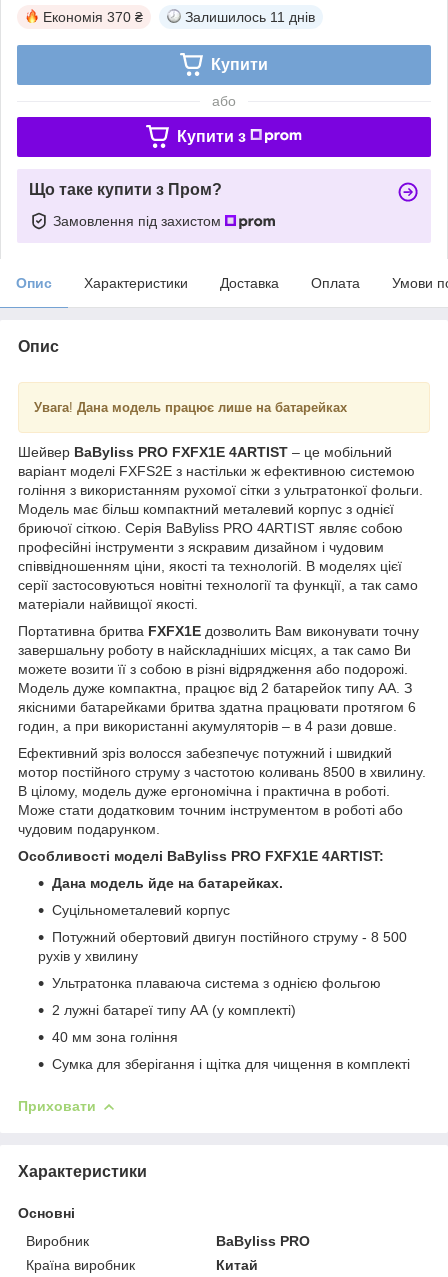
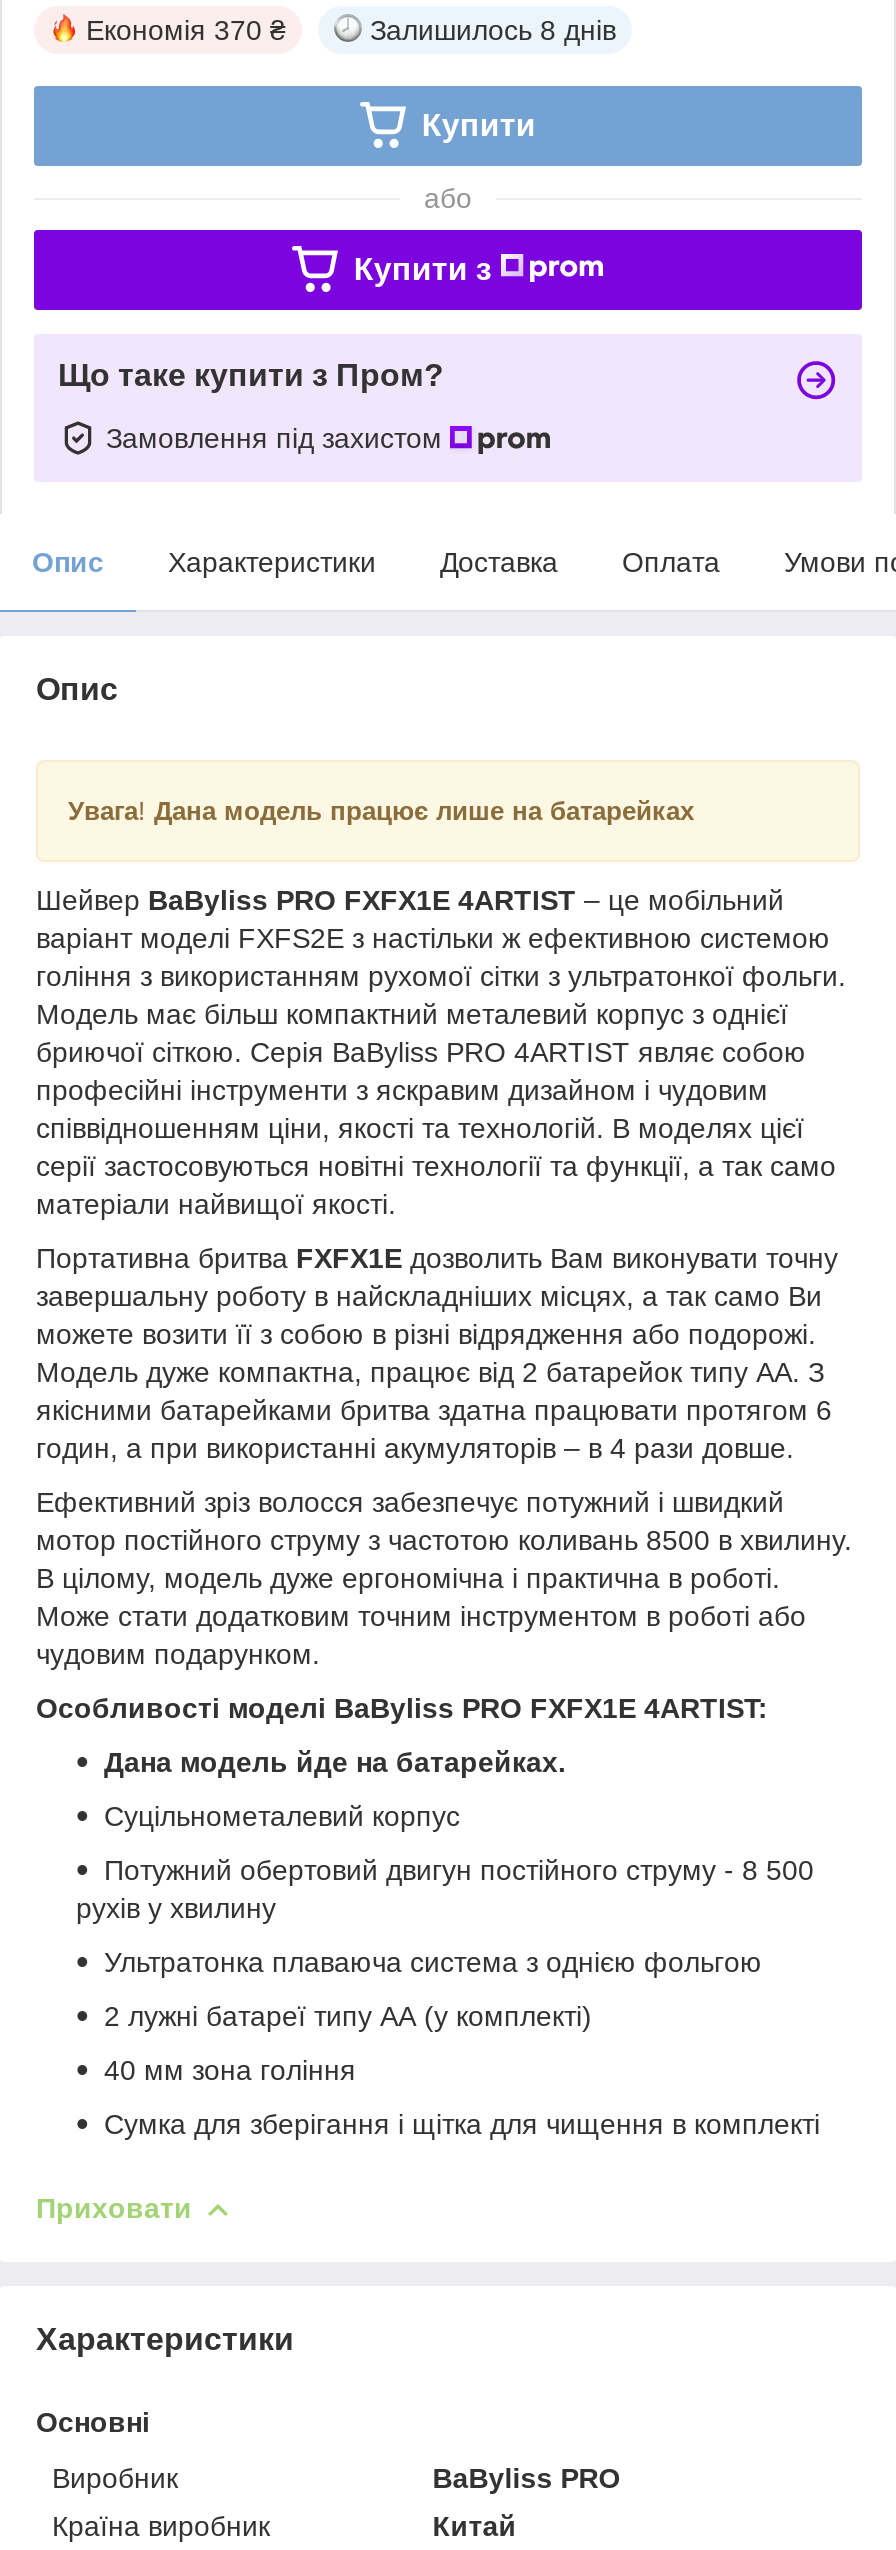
[185,9,315,25] Залишилось 11 днів -> [370,14,616,46] Залишилось 8 днів

